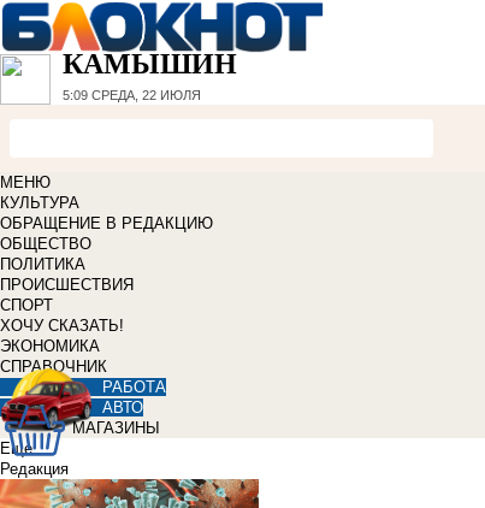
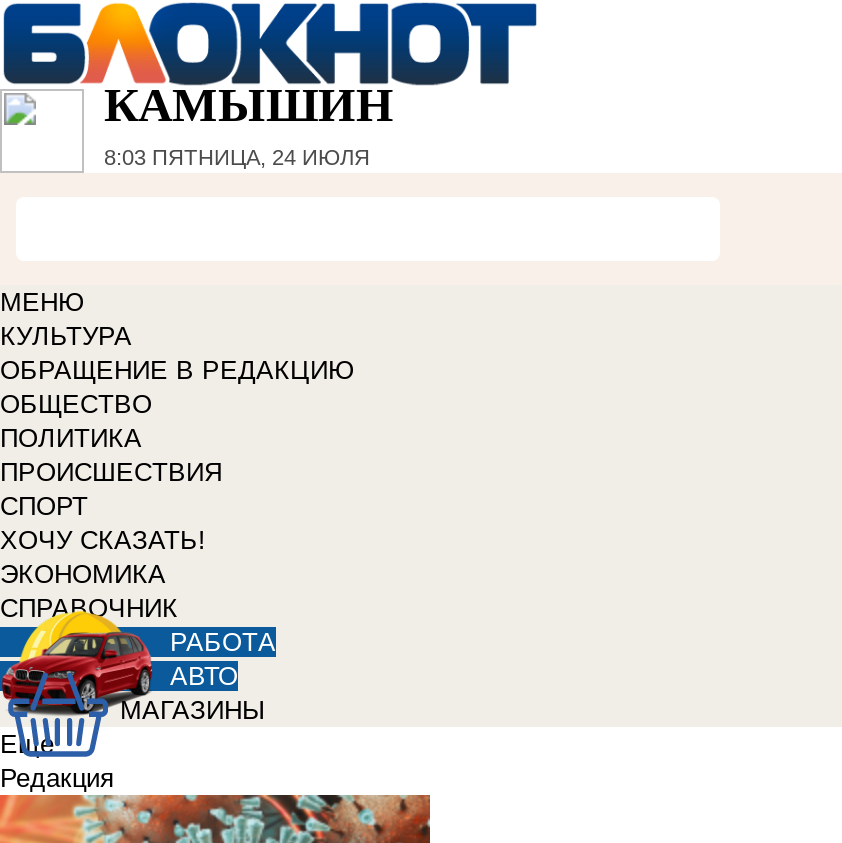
[63,88,201,103] 5:09 СРЕДА, 22 ИЮЛЯ -> [104,146,370,170] 8:03 ПЯТНИЦА, 24 ИЮЛЯ

